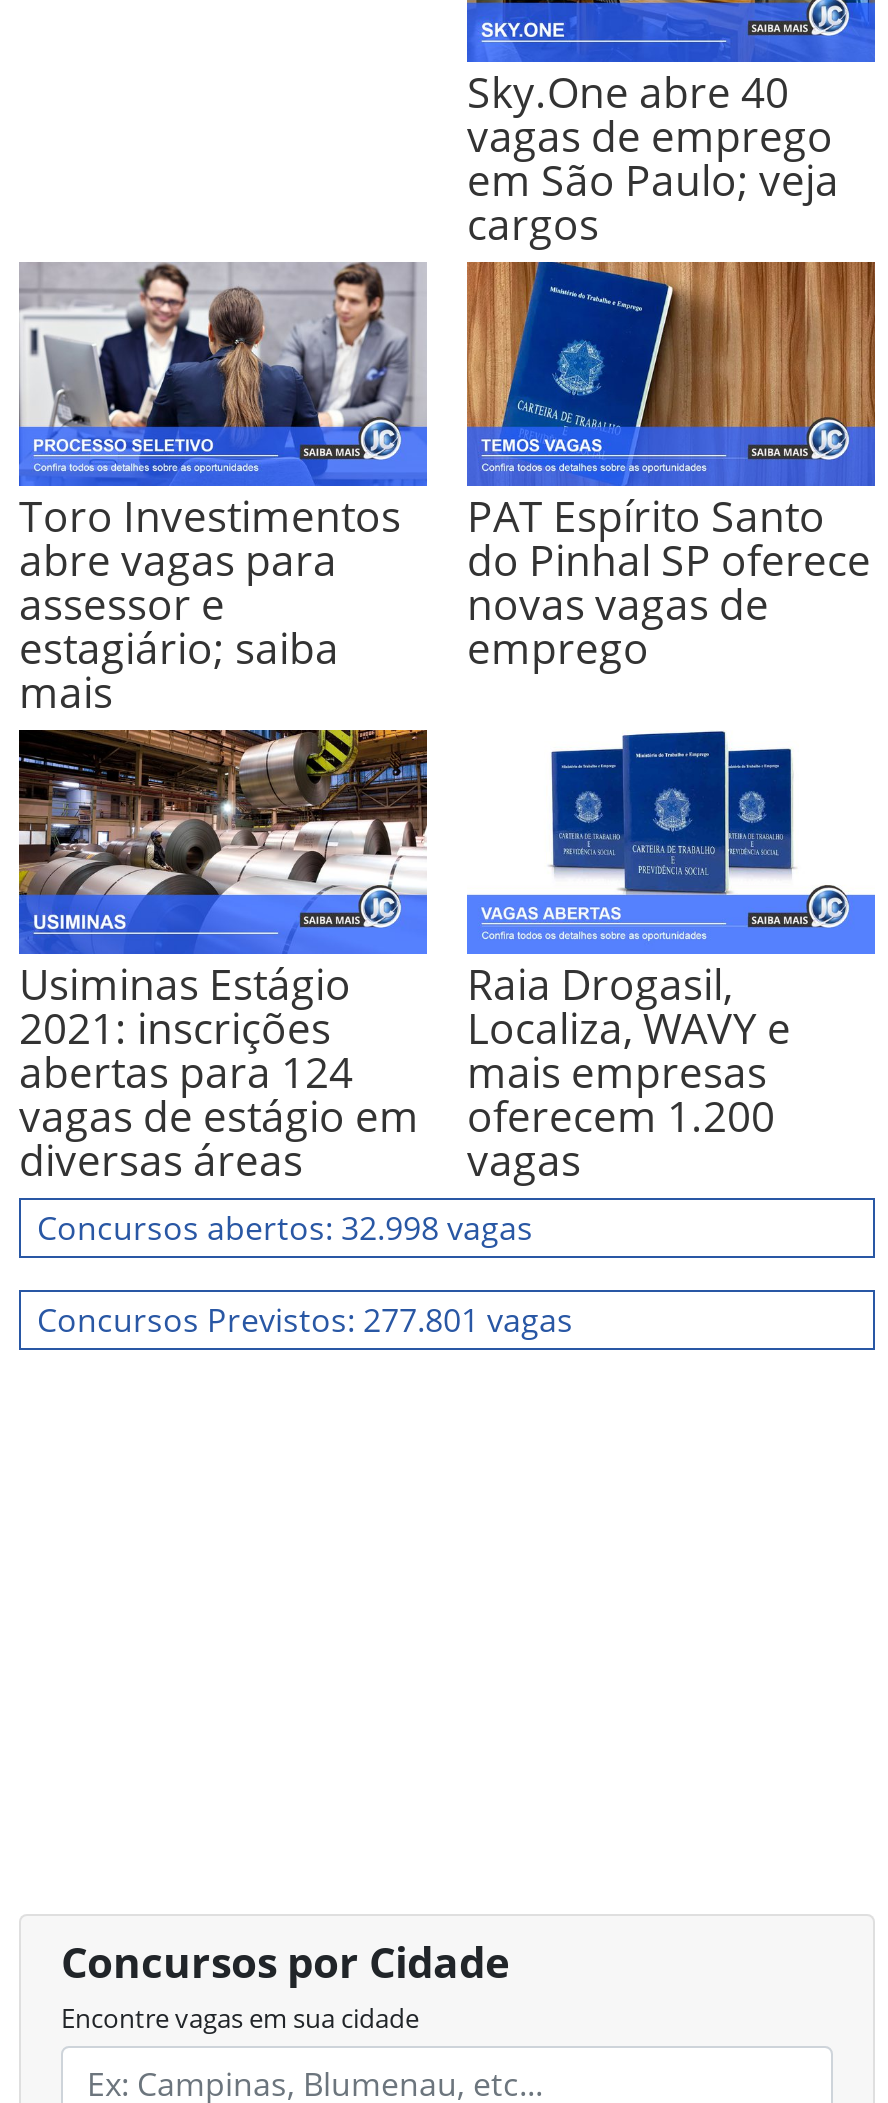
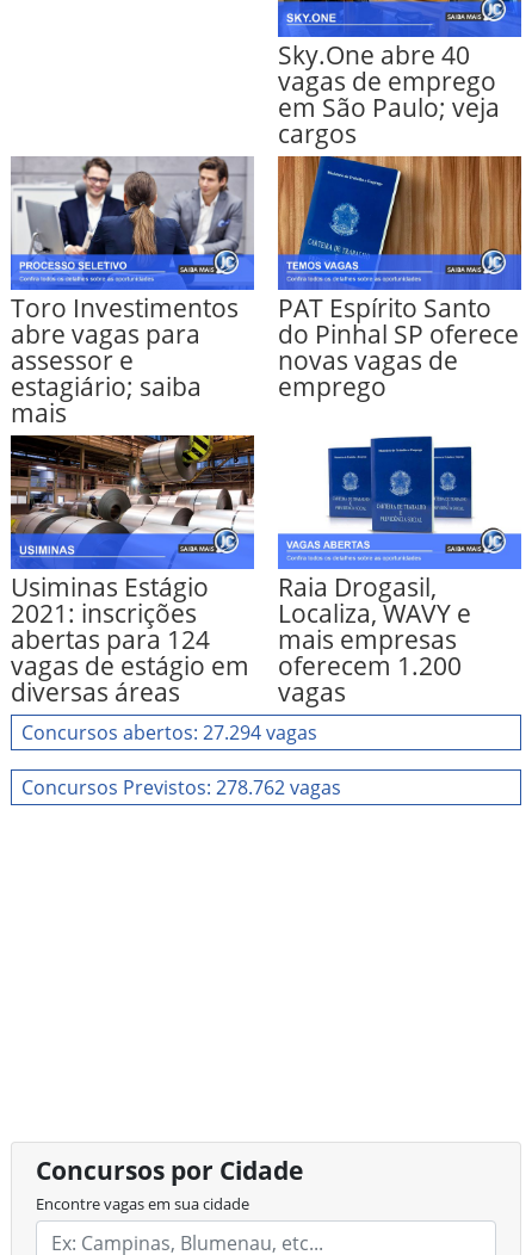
[37,1205,533,1249] Concursos abertos: 32.998 vagas -> [21,719,317,745] Concursos abertos: 27.294 vagas
[37,1297,573,1341] Concursos Previstos: 277.801 vagas -> [21,774,341,800] Concursos Previstos: 278.762 vagas

